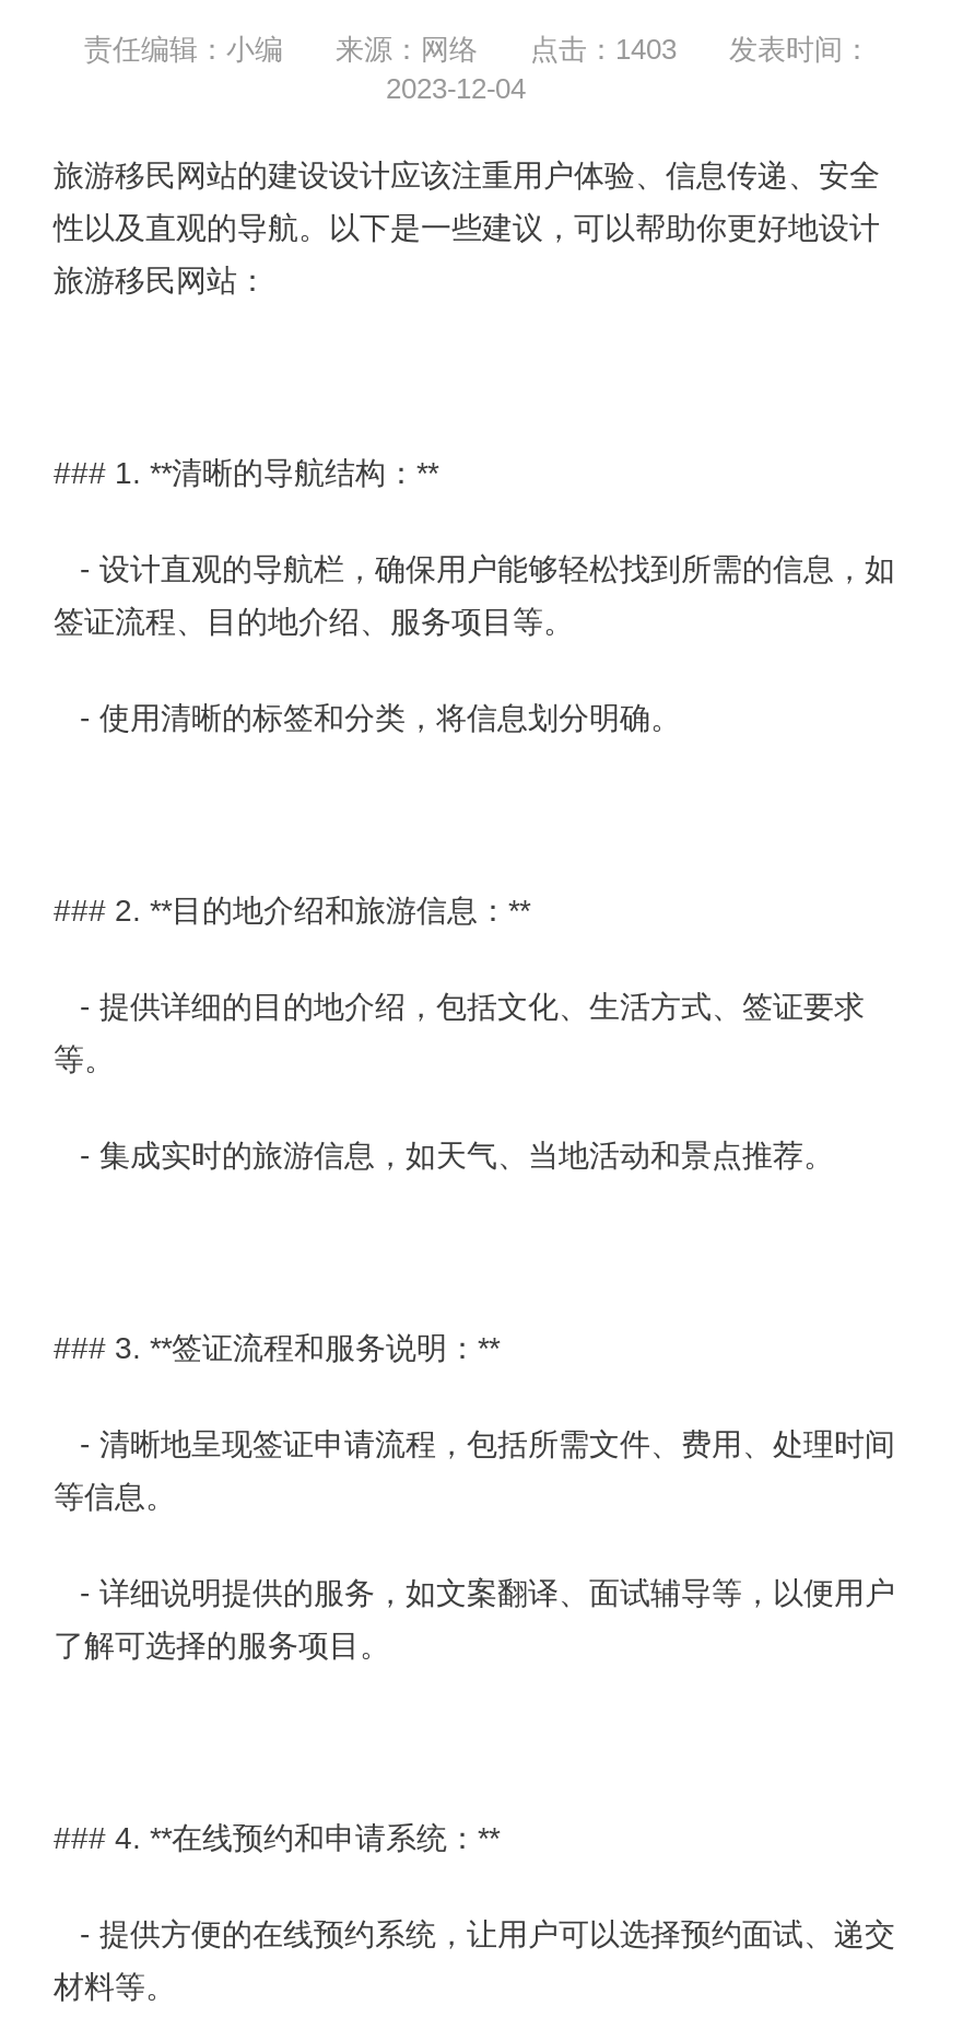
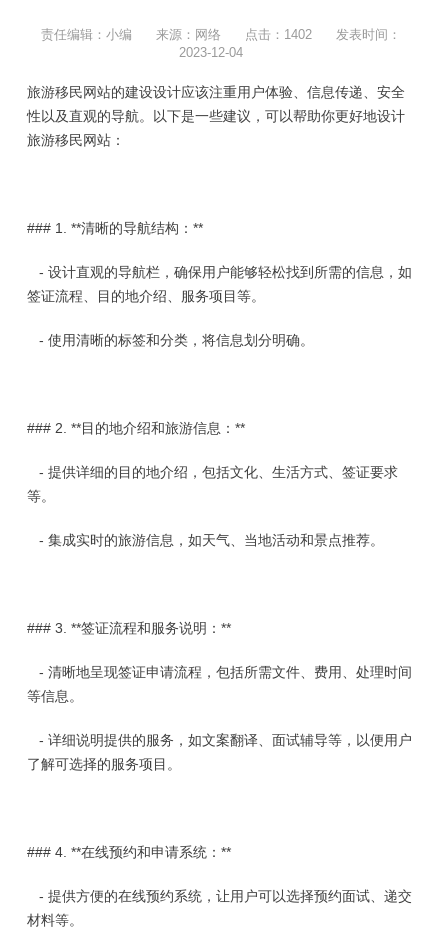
[84,33,871,66] 责任编辑：小编 来源：网络 点击：1403 发表时间： -> [41,27,401,42] 责任编辑：小编 来源：网络 点击：1402 发表时间：

